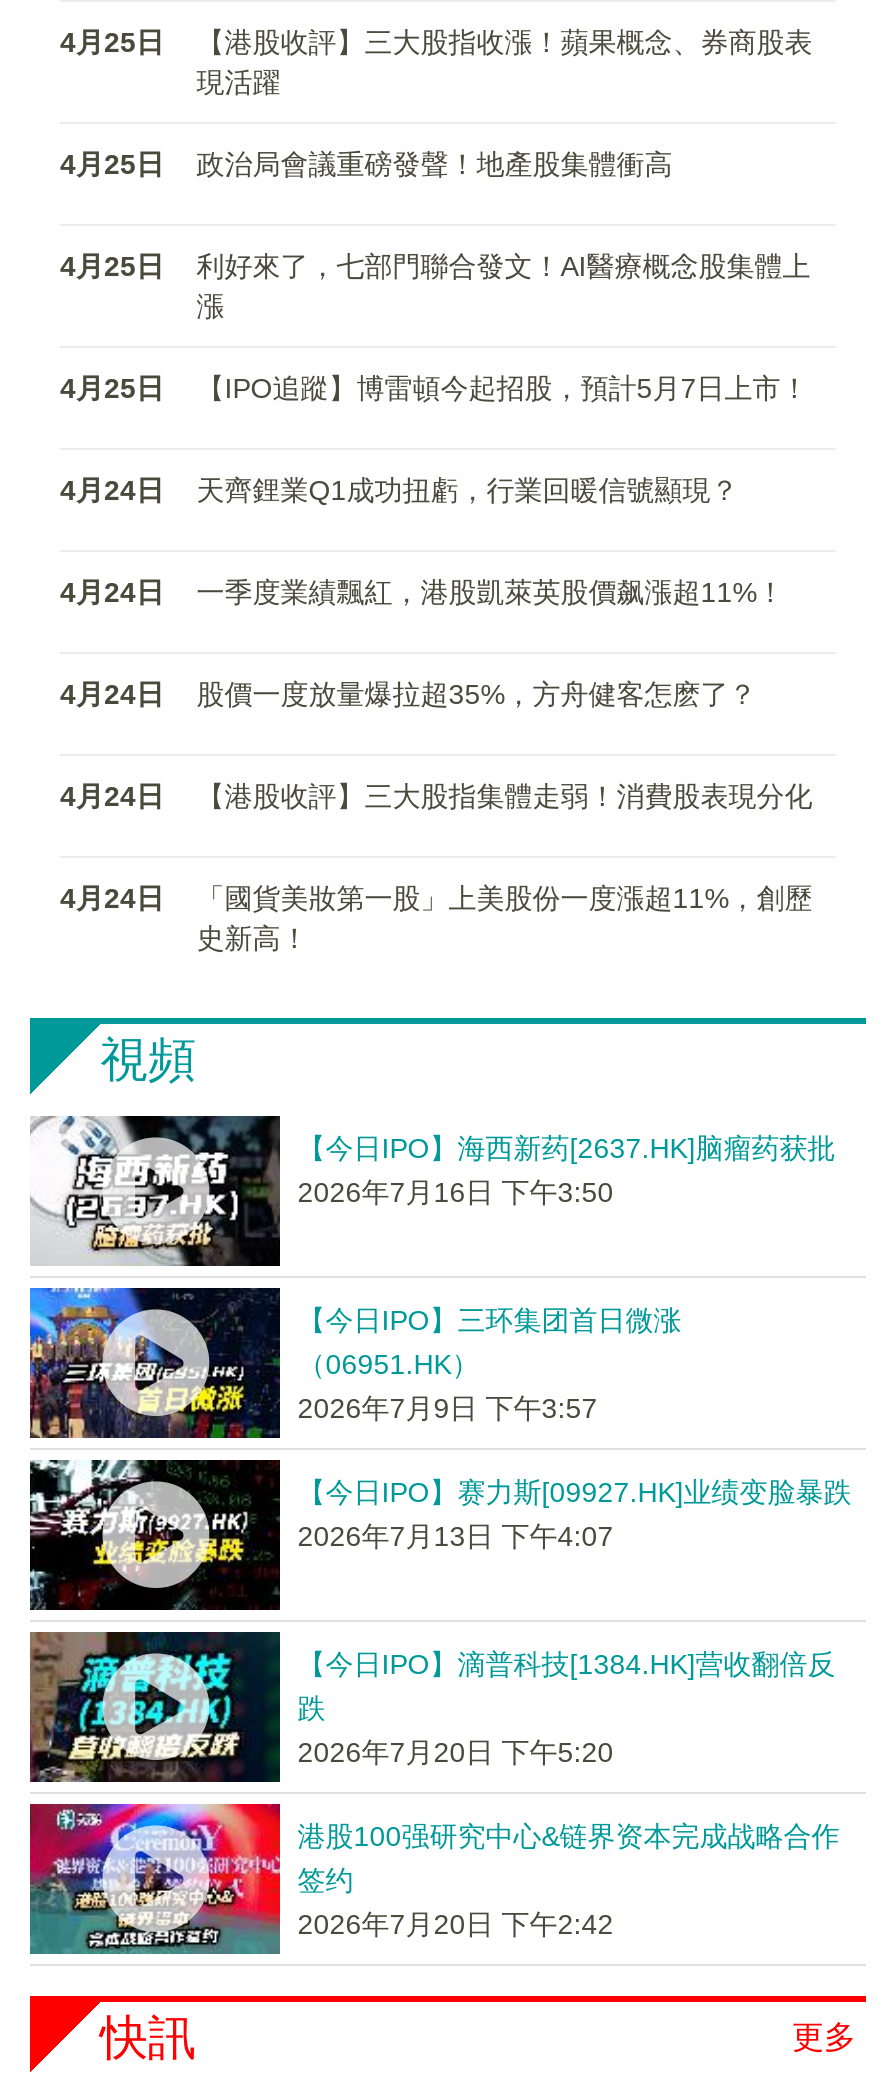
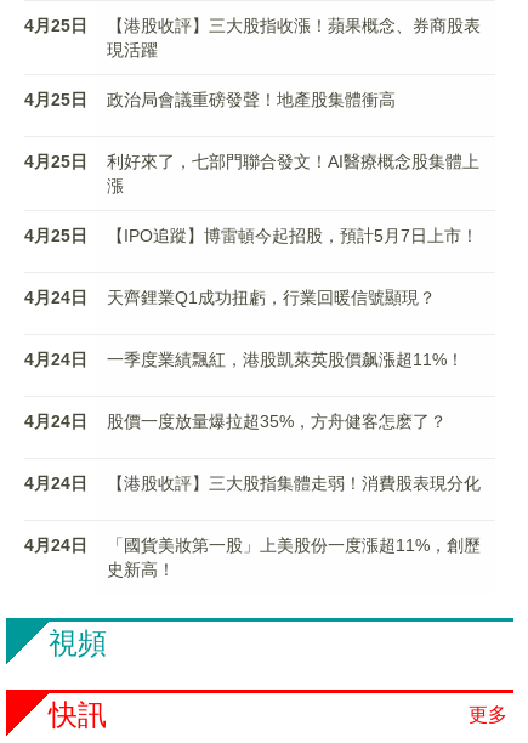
[30,1114,836,1268] [image] | 【今日IPO】海西新药[2637.HK]脑瘤药获批 | 2026年7月16日 下午3:50 -> none
[28,1286,852,1552] [image] | 【今日IPO】三环集团首日微涨 | （06951.HK） | 2026年7月9日 下午3:57 | 【今日IPO】赛力斯[09927.HK]业绩变脸暴跌 | 2026年7月13日 下午4:07 -> none
[28,1458,840,1940] [image] | 【今日IPO】滴普科技[1384.HK]营收翻倍反 | 跌 | 2026年7月20日 下午5:20 | 港股100强研究中心&链界资本完成战略合作 | 签约 | 2026年7月20日 下午2:42 -> none
[28,1630,282,1784] [image] -> none
[28,1802,282,1956] [image] -> none

